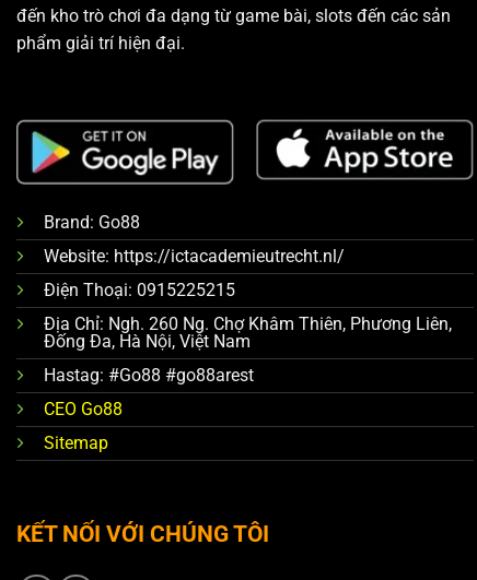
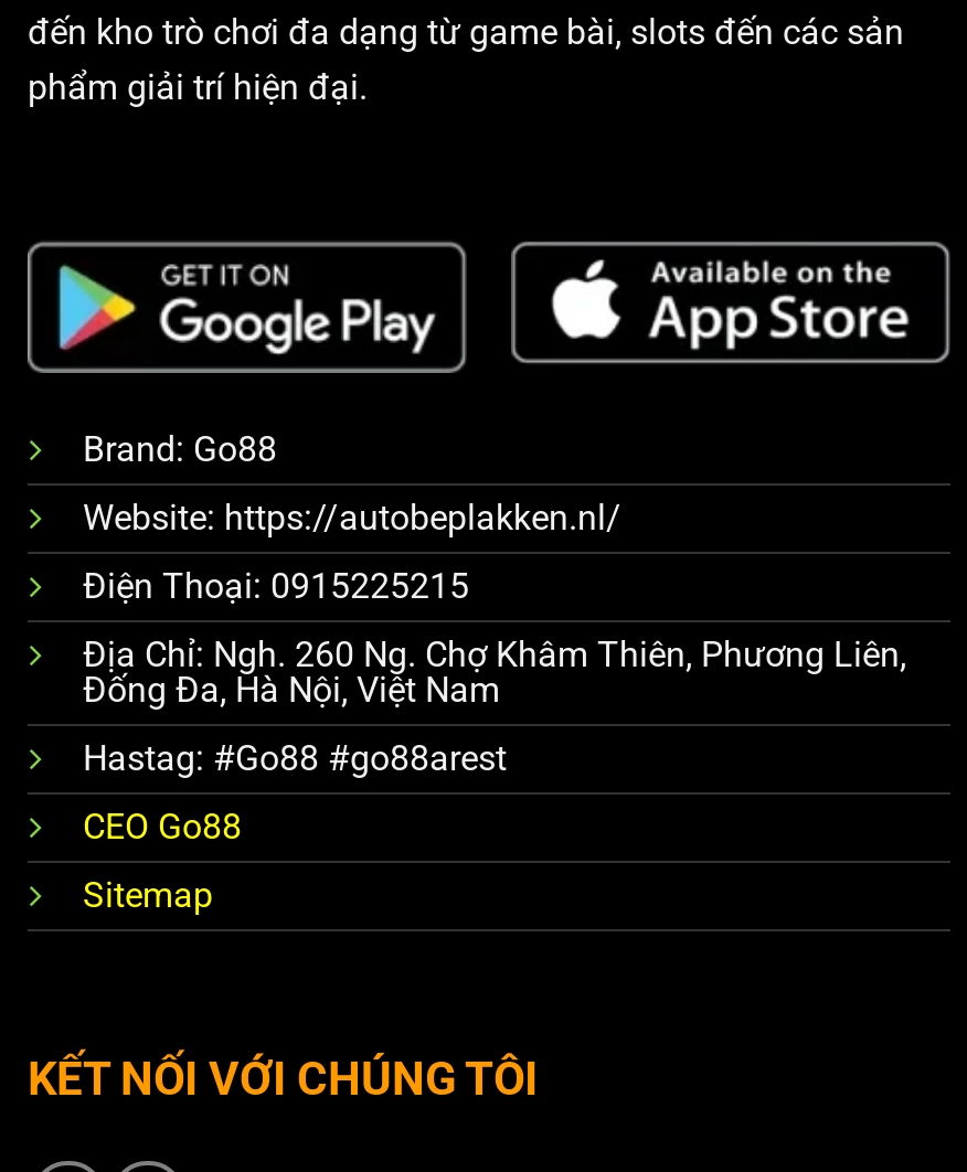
[44,246,345,266] Website: https://ictacademieutrecht.nl/ -> [83,496,621,538] Website: https://autobeplakken.nl/

